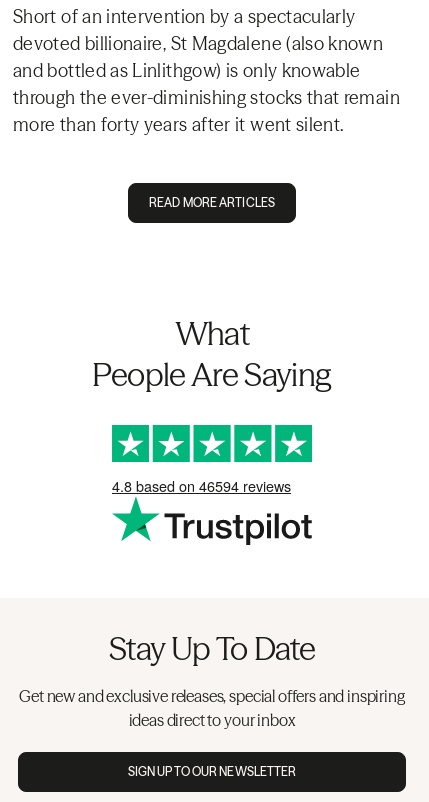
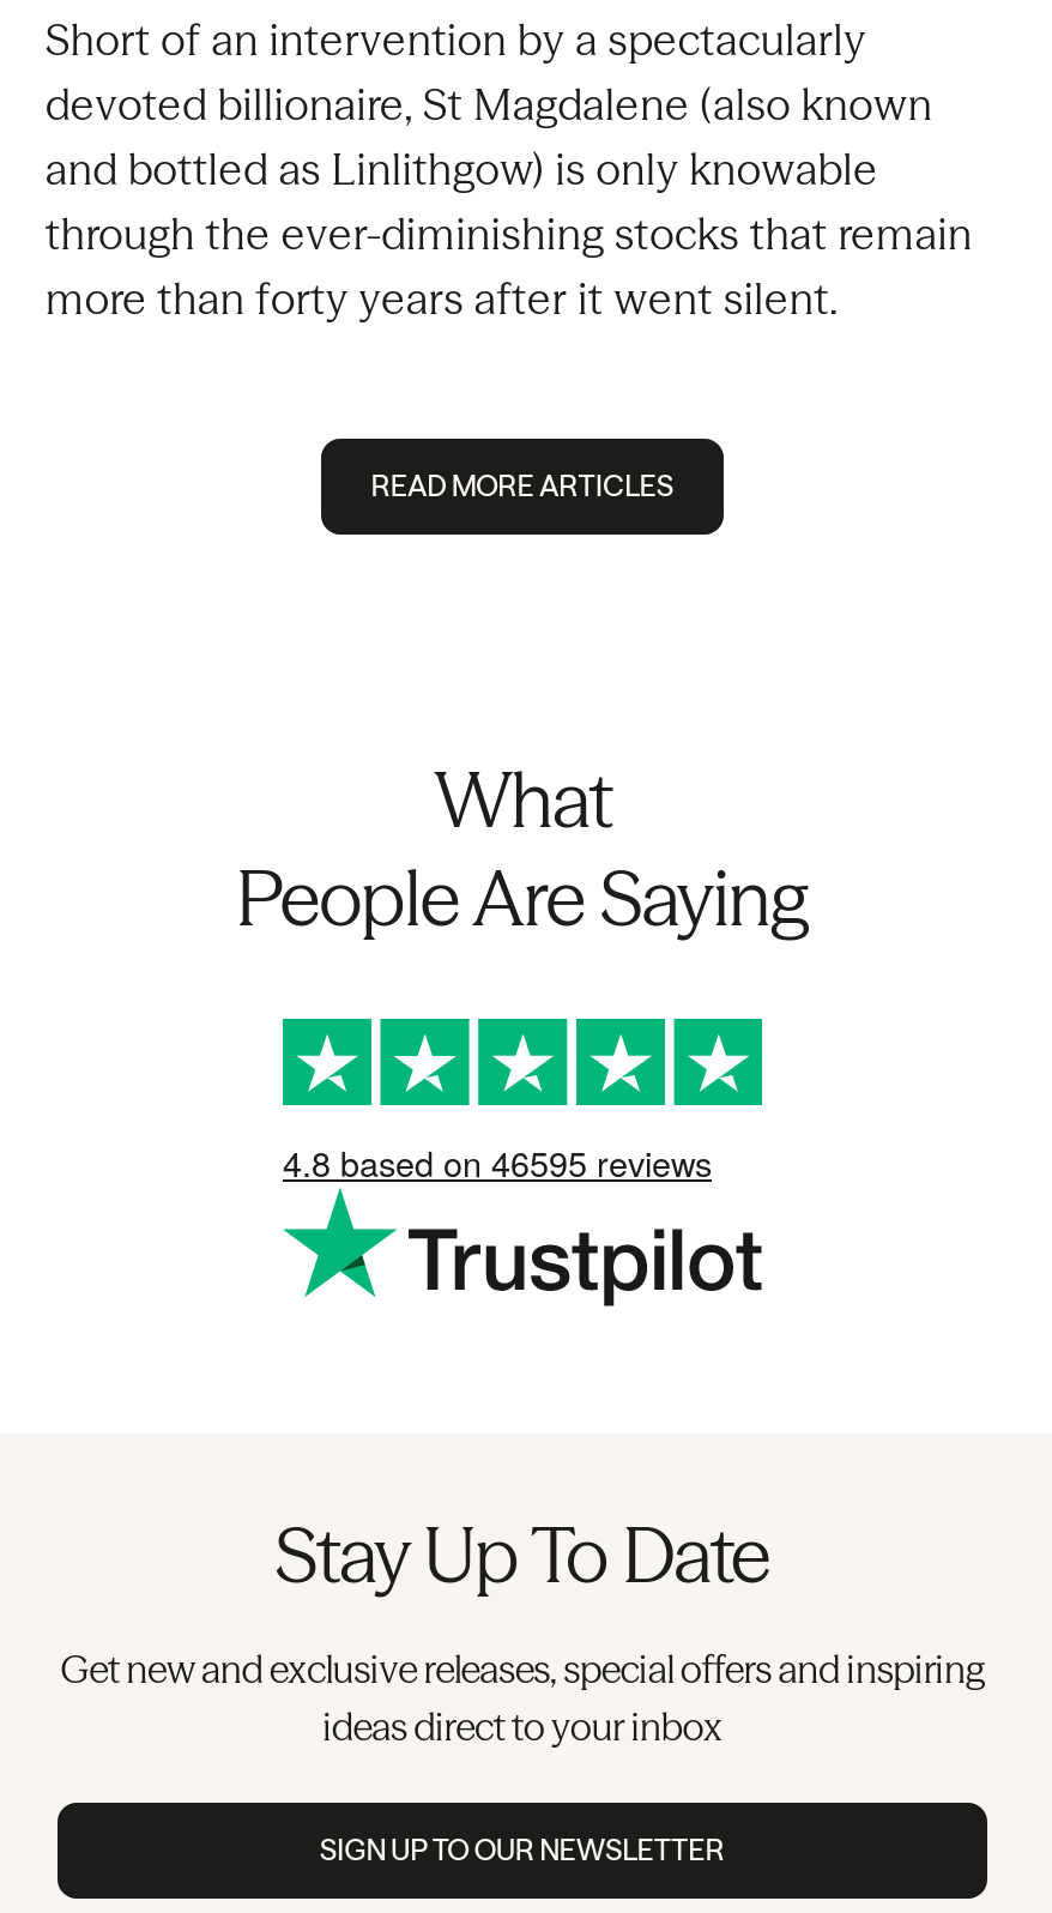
[112,475,291,496] 4.8 based on 46594 reviews -> [283,1137,712,1188] 4.8 based on 46595 reviews

